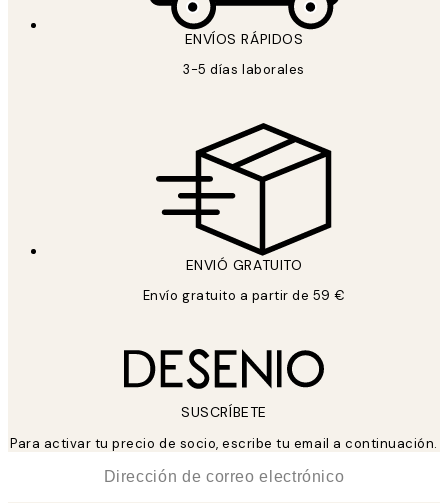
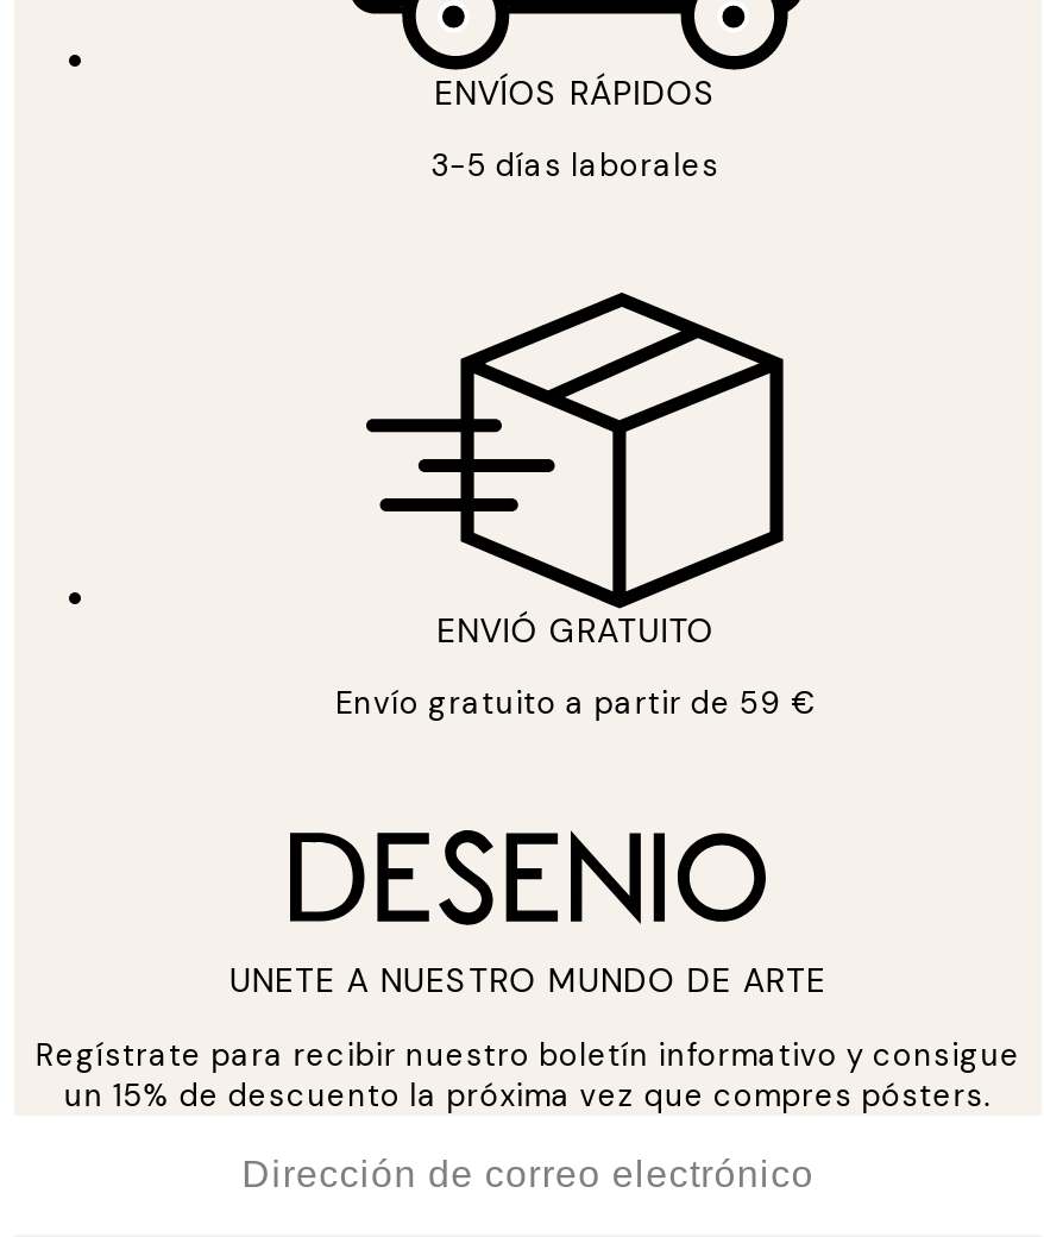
[181,403,267,421] SUSCRÍBETE -> [229,958,827,1001] UNETE A NUESTRO MUNDO DE ARTE
[10,435,438,452] Para activar tu precio de socio, escribe tu email a continuación. -> [35,1034,1020,1115] Regístrate para recibir nuestro boletín informativo y consigue | un 15% de descuento la próxima vez que compres pósters.

